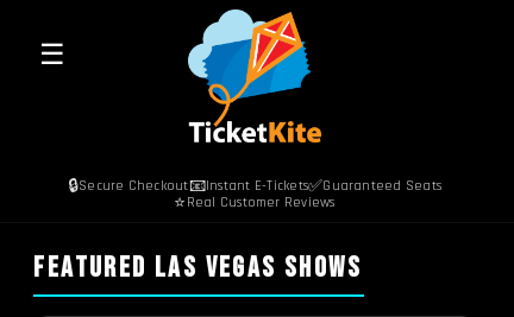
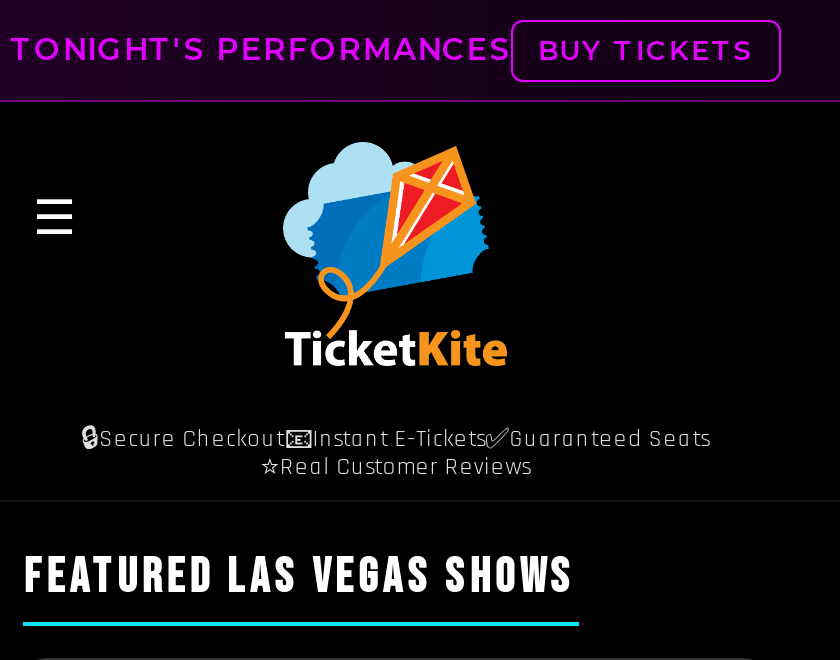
none -> [10,30,754,68] TONIGHT'S PERFORMANCES | BUY TICKETS

